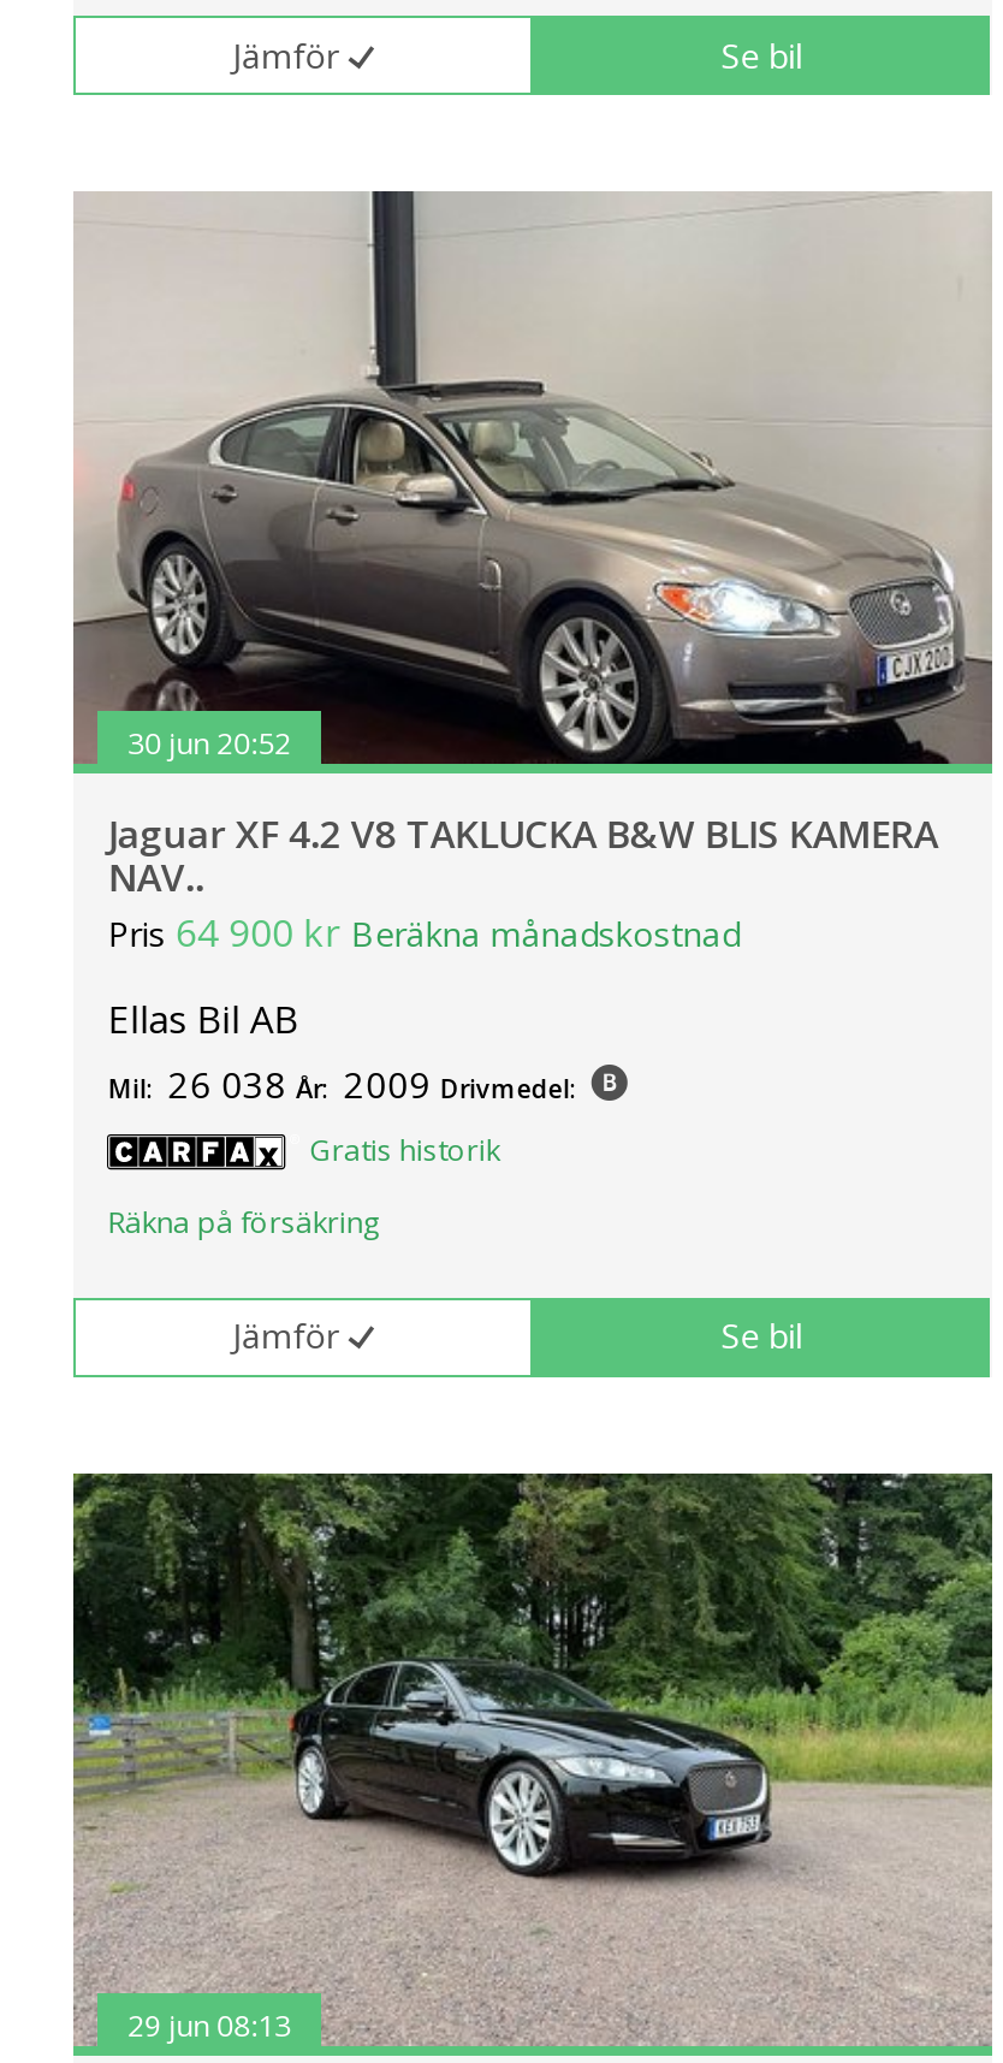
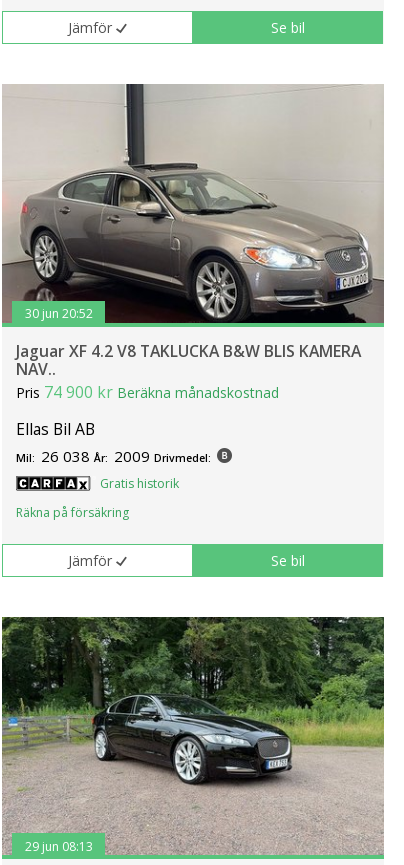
[108,905,740,958] Pris 64 900 kr Beräkna månadskostnad -> [16,381,279,403] Pris 74 900 kr Beräkna månadskostnad

